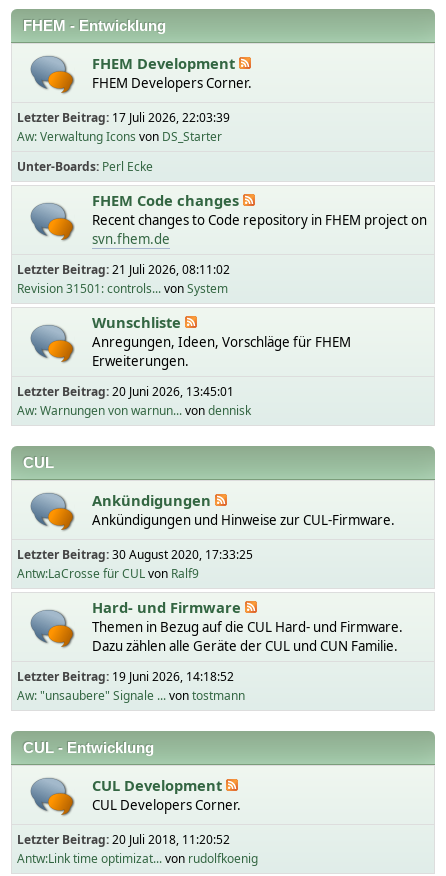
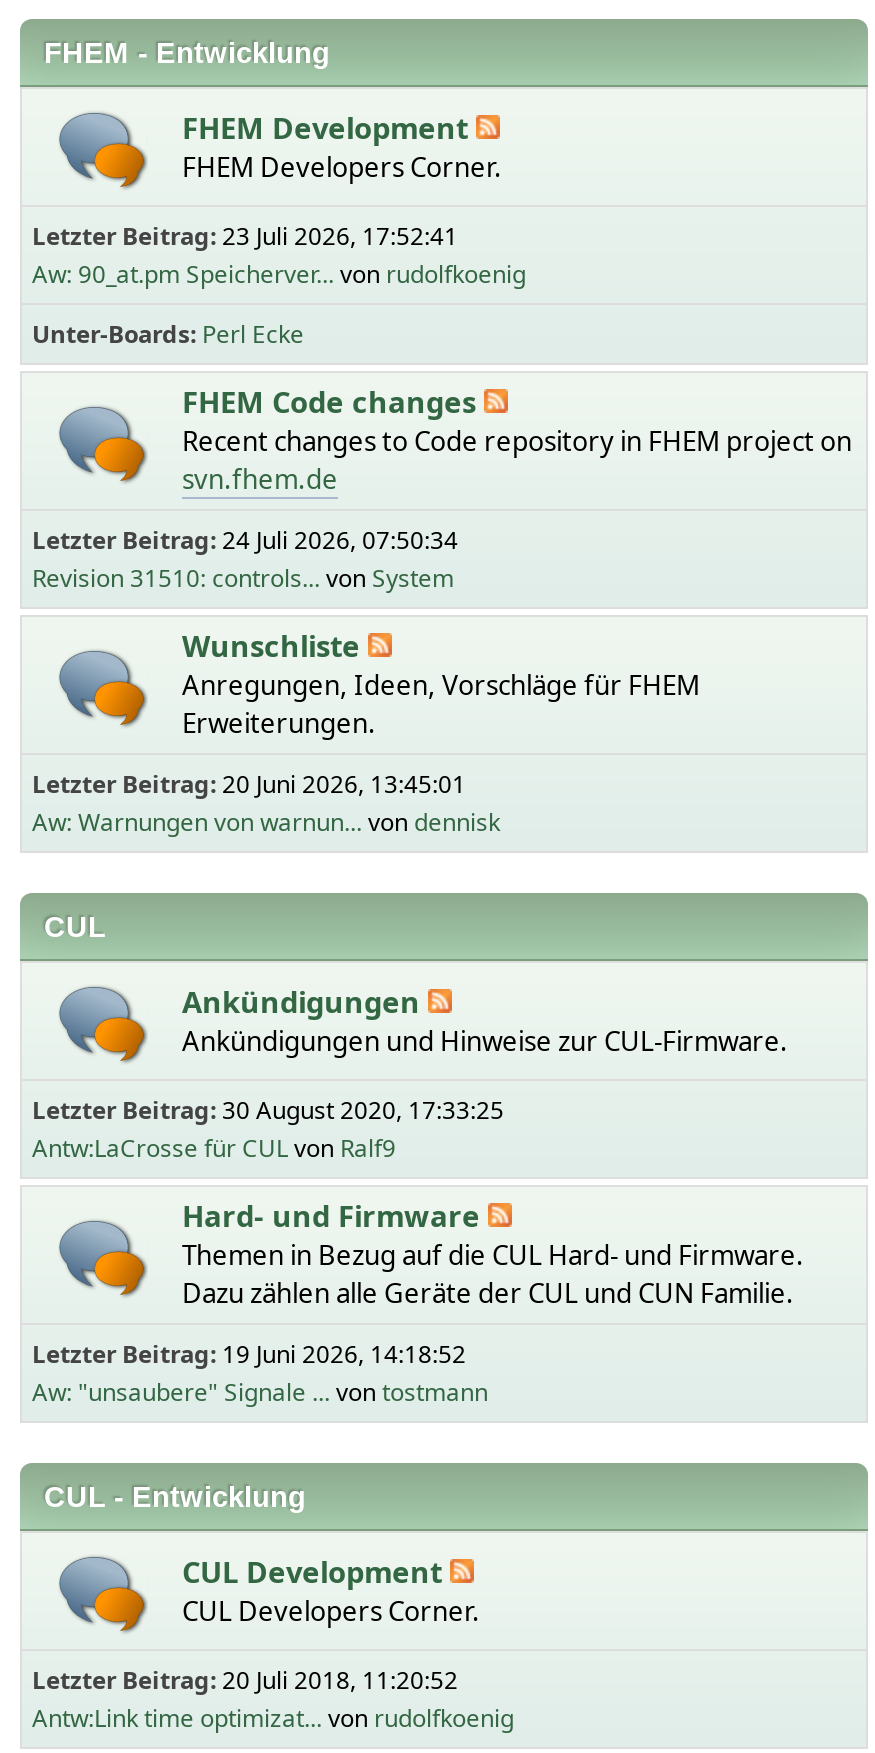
[17,109,230,126] Letzter Beitrag: 17 Juli 2026, 22:03:39 -> [32,219,458,253] Letzter Beitrag: 23 Juli 2026, 17:52:41
[17,128,222,145] Aw: Verwaltung Icons von DS_Starter -> [32,257,526,291] Aw: 90_at.pm Speicherver... von rudolfkoenig
[17,261,230,278] Letzter Beitrag: 21 Juli 2026, 08:11:02 -> [32,523,458,557] Letzter Beitrag: 24 Juli 2026, 07:50:34
[17,280,228,297] Revision 31501: controls... von System -> [32,561,454,595] Revision 31510: controls... von System

